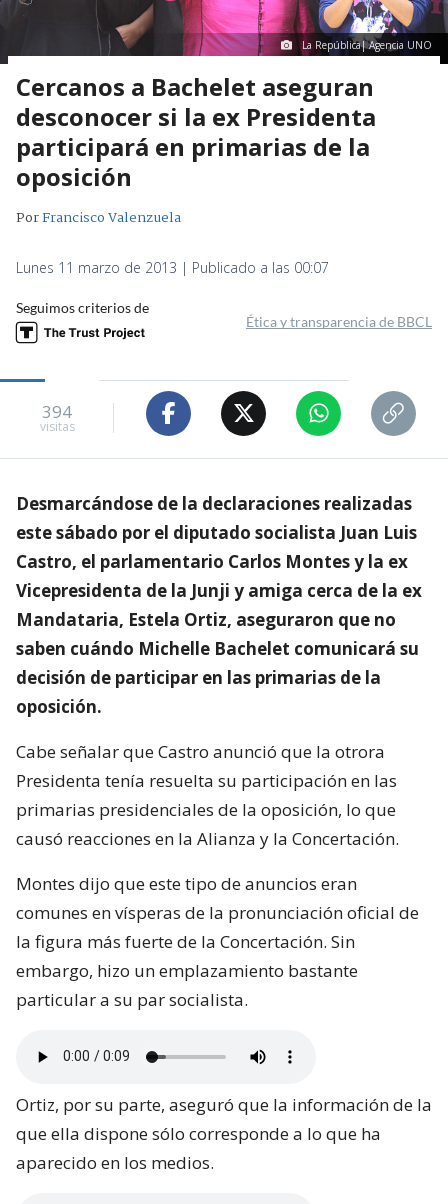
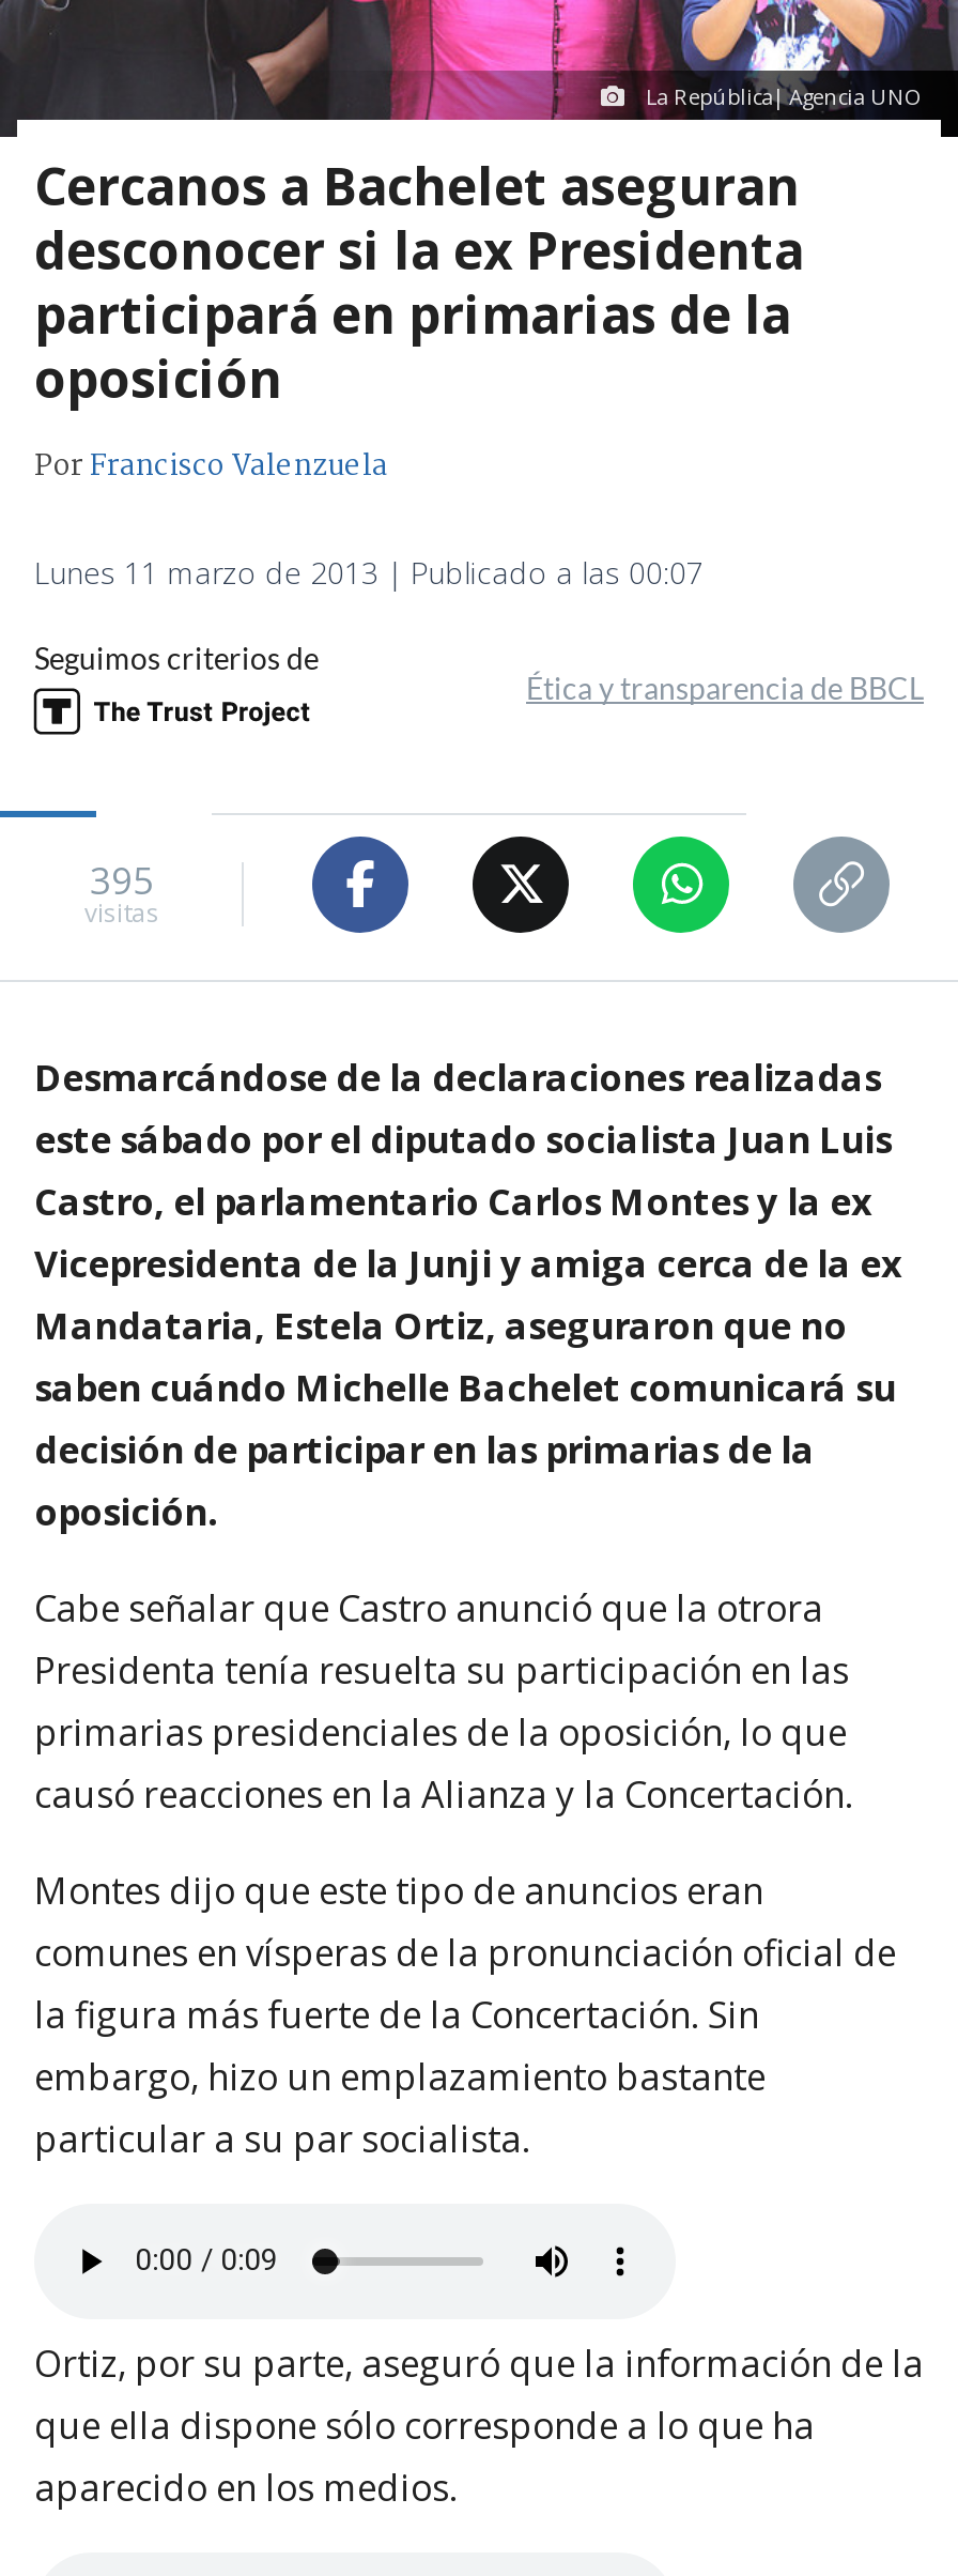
[42,400,72,423] 394 -> [90,856,154,906] 395

